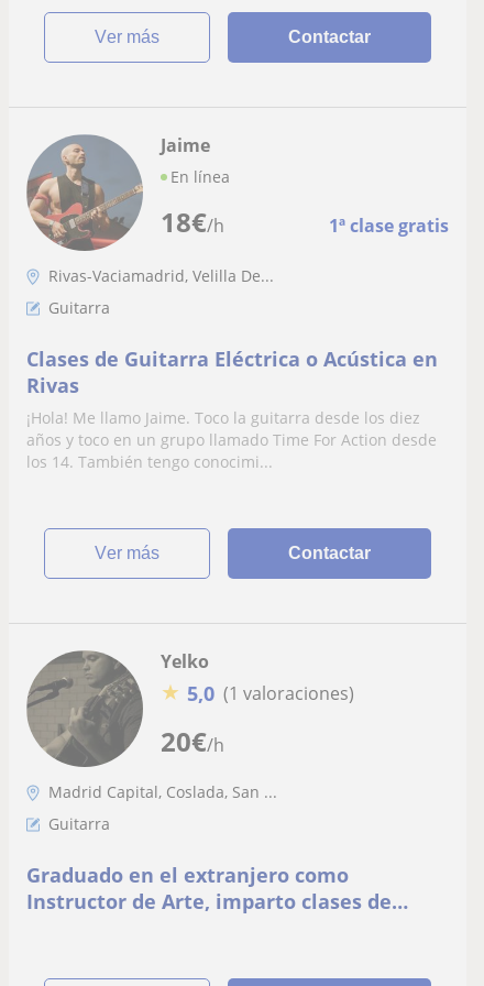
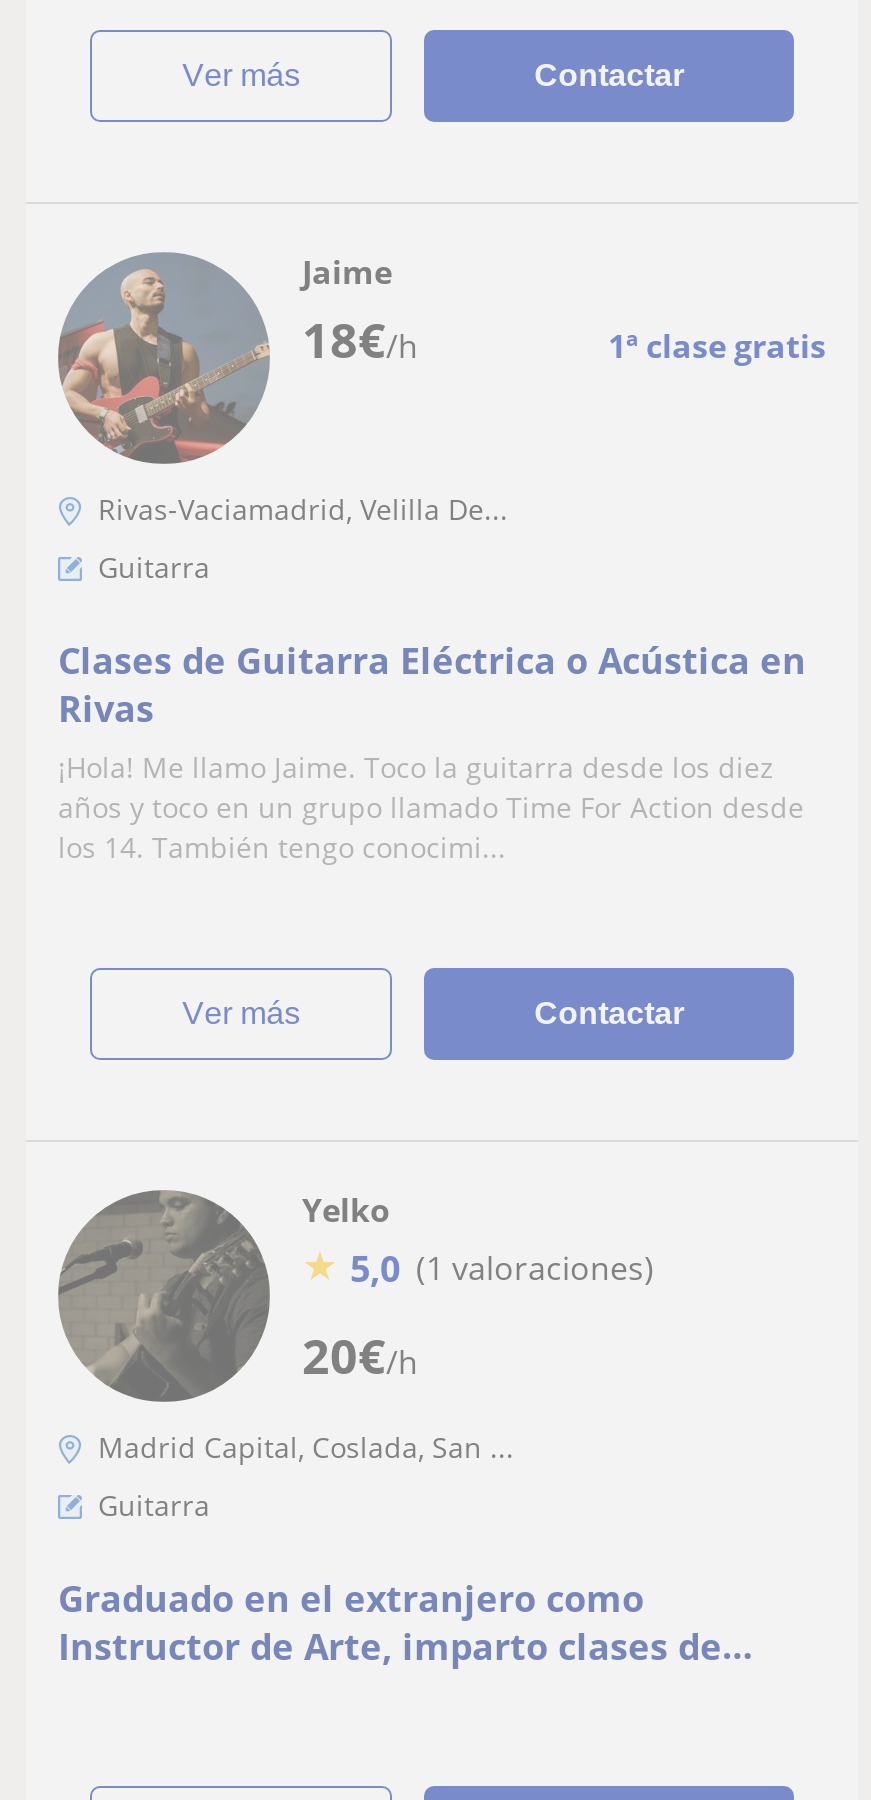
[170,166,230,187] En línea -> none
moved [161,203,449,239] -> [302,305,826,371]: 18€/h | 1ª clase gratis

